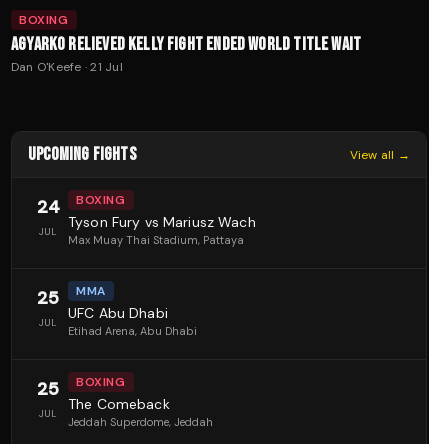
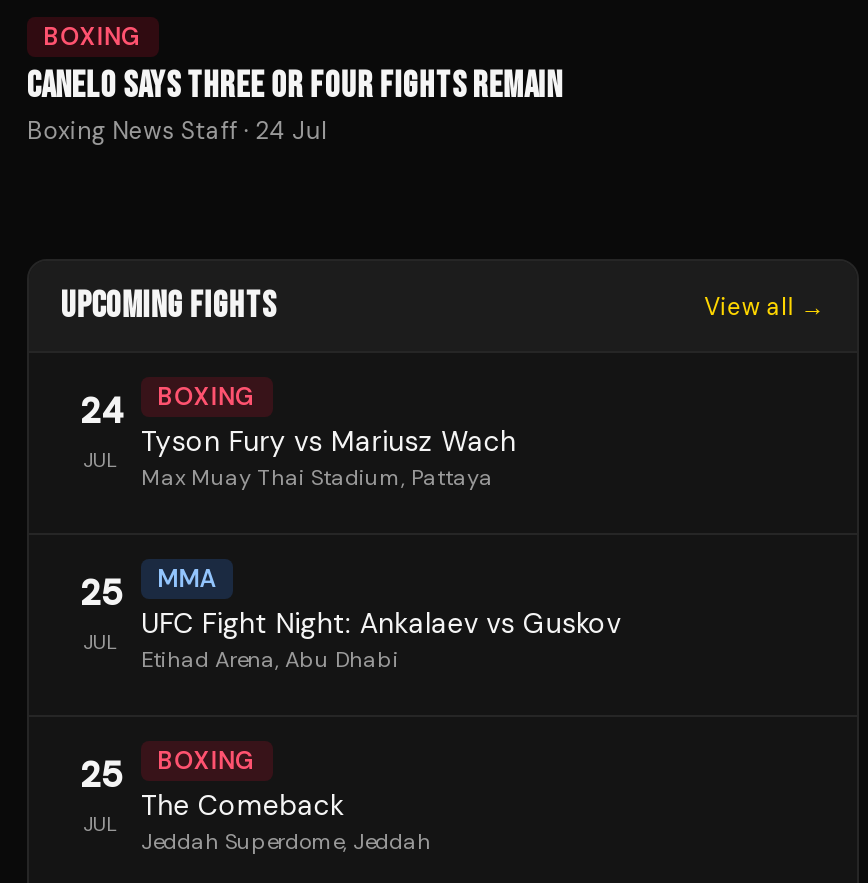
[11,34,361,75] AGYARKO RELIEVED KELLY FIGHT ENDED WORLD TITLE WAIT | Dan O'Keefe · 21 Jul -> [27,65,563,147] CANELO SAYS THREE OR FOUR FIGHTS REMAIN | Boxing News Staff · 24 Jul
[68,304,168,322] UFC Abu Dhabi -> [141,605,621,641] UFC Fight Night: Ankalaev vs Guskov

